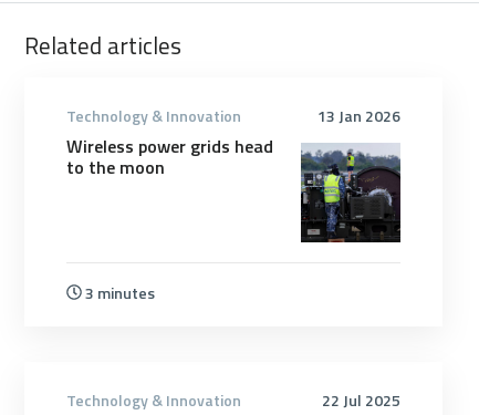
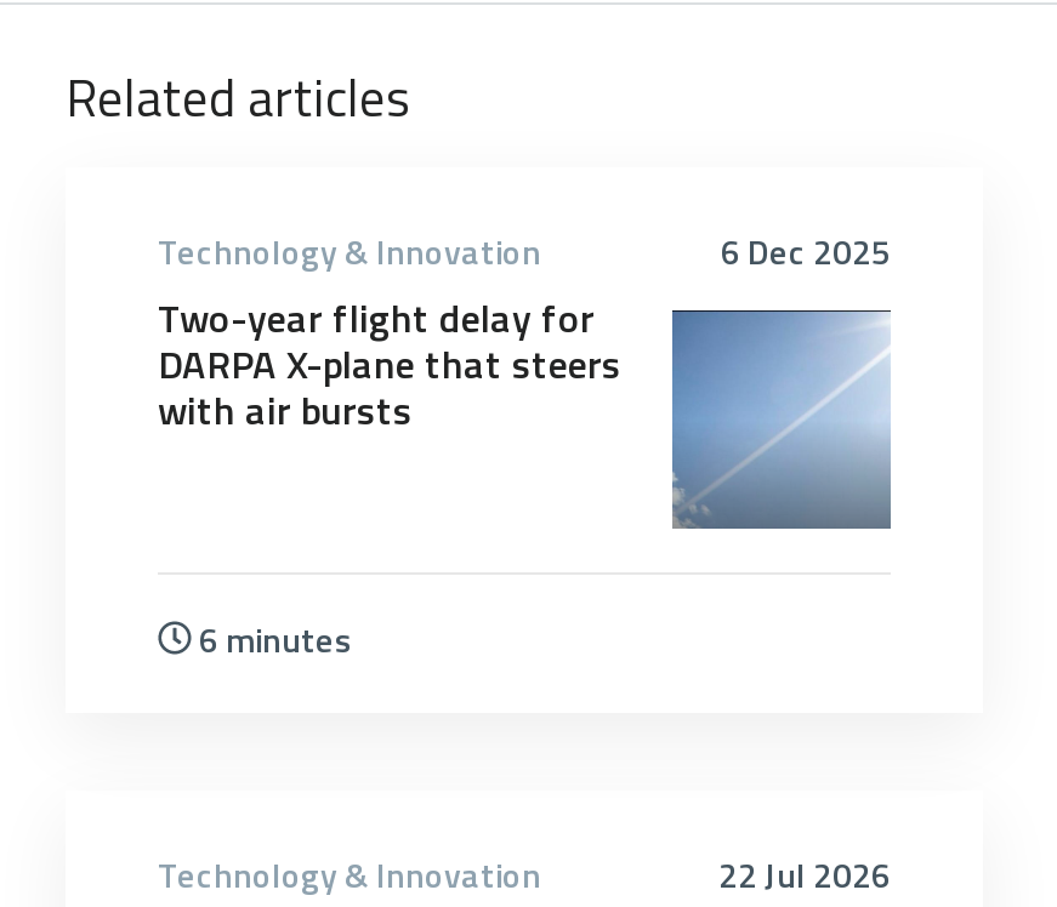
[317,104,400,127] 13 Jan 2026 -> [721,225,891,275] 6 Dec 2025
[66,132,402,243] [image] | Wireless power grids head | to the moon -> [158,288,893,531] [image] | Two-year flight delay for | DARPA X-plane that steers | with air bursts
[82,281,155,304] 3 minutes -> [192,613,352,664] 6 minutes
[322,388,400,411] 22 Jul 2025 -> [718,848,891,899] 22 Jul 2026

